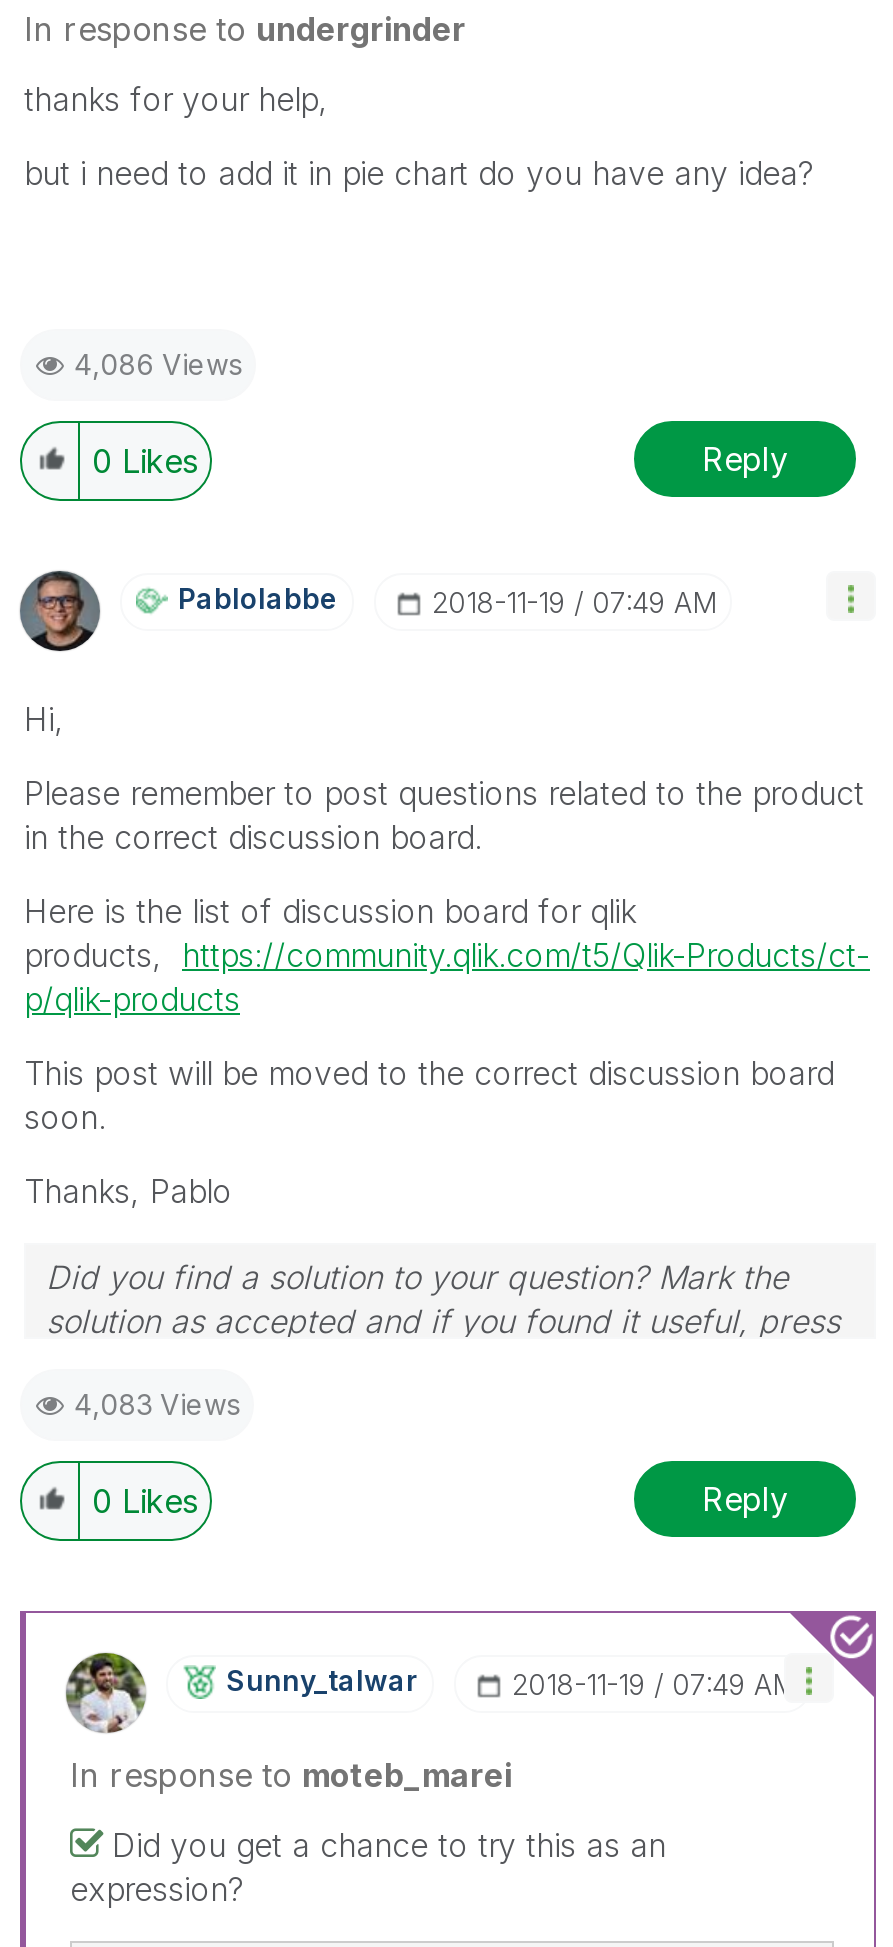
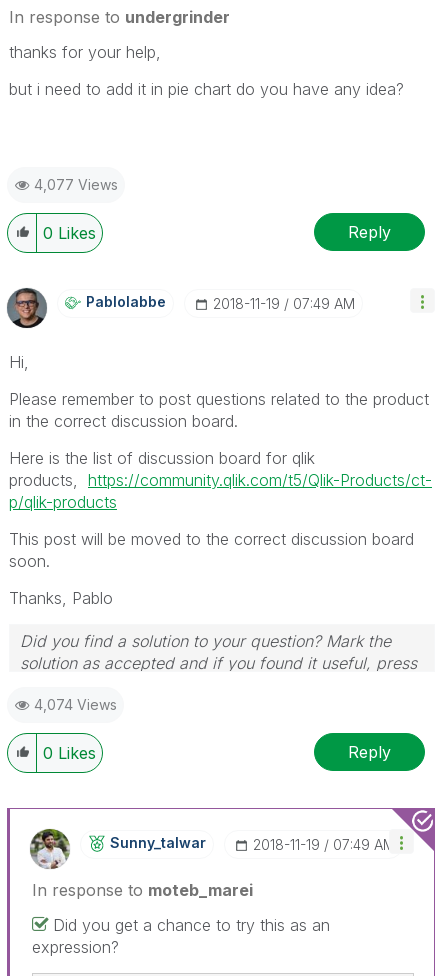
[74,347,242,381] 4,086 Views -> [34,176,118,193] 4,077 Views
[74,1387,240,1421] 4,083 Views -> [34,696,117,713] 4,074 Views

